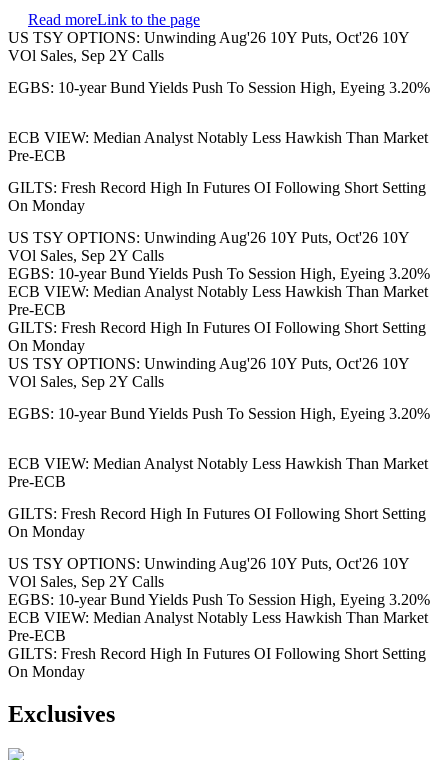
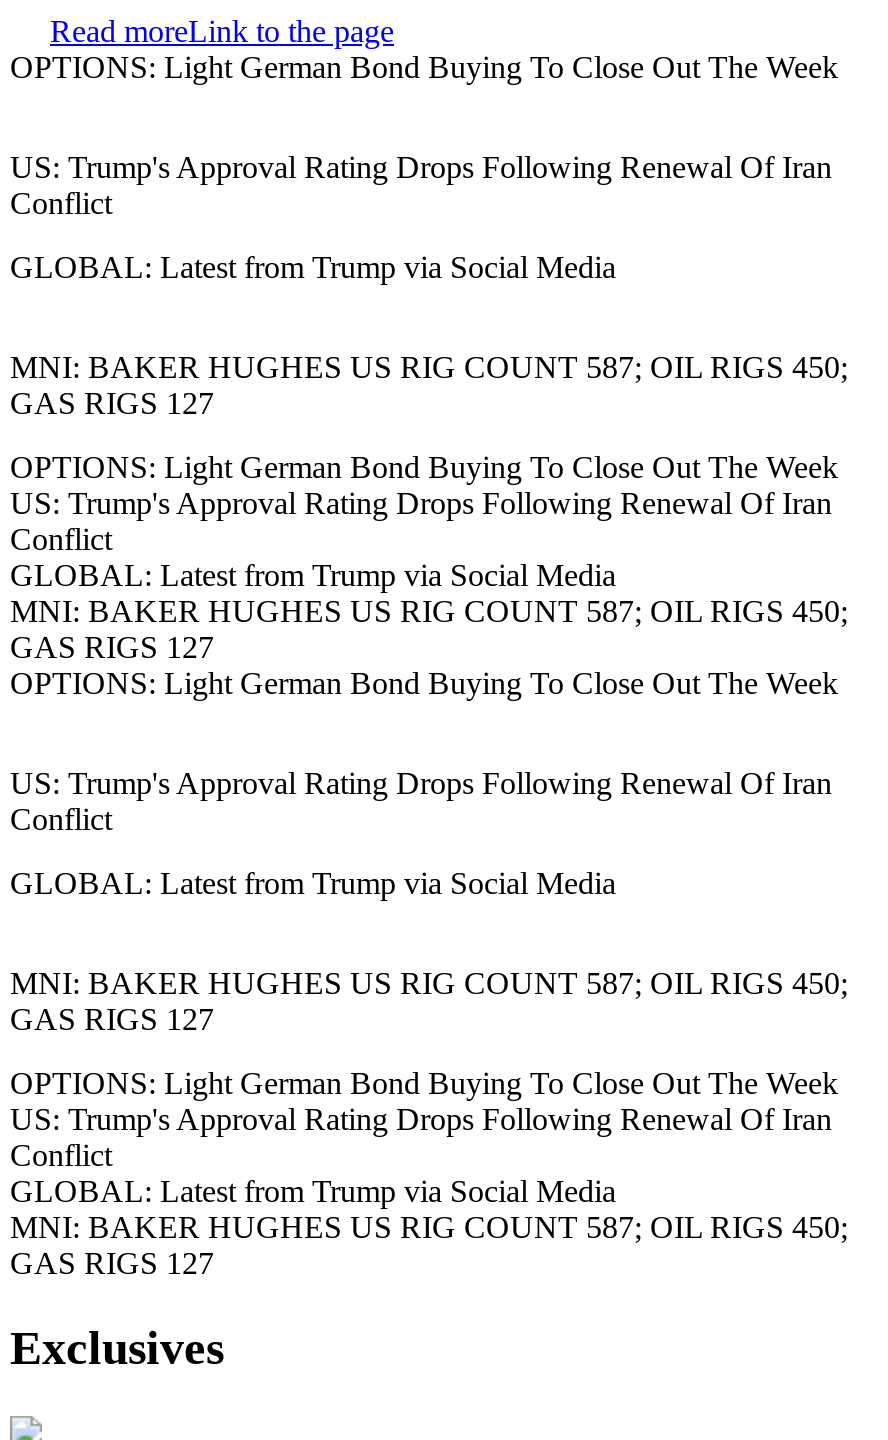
[8,29,409,64] US TSY OPTIONS: Unwinding Aug'26 10Y Puts, Oct'26 10Y | VOl Sales, Sep 2Y Calls -> [10,50,838,84] OPTIONS: Light German Bond Buying To Close Out The Week
[8,79,430,96] EGBS: 10-year Bund Yields Push To Session High, Eyeing 3.20% -> [10,150,832,220] US: Trump's Approval Rating Drops Following Renewal Of Iran | Conflict
[8,129,428,164] ECB VIEW: Median Analyst Notably Less Hawkish Than Market | Pre-ECB -> [10,250,616,284] GLOBAL: Latest from Trump via Social Media
[8,179,426,214] GILTS: Fresh Record High In Futures OI Following Short Setting | On Monday -> [10,350,848,420] MNI: BAKER HUGHES US RIG COUNT 587; OIL RIGS 450; | GAS RIGS 127
[8,229,430,390] US TSY OPTIONS: Unwinding Aug'26 10Y Puts, Oct'26 10Y | VOl Sales, Sep 2Y Calls | EGBS: 10-year Bund Yields Push To Session High, Eyeing 3.20% | ECB VIEW: Median Analyst Notably Less Hawkish Than Market | Pre-ECB | GILTS: Fresh Record High In Futures OI Following Short Setting | On Monday | US TSY OPTIONS: Unwinding Aug'26 10Y Puts, Oct'26 10Y | VOl Sales, Sep 2Y Calls -> [10,450,848,700] OPTIONS: Light German Bond Buying To Close Out The Week | US: Trump's Approval Rating Drops Following Renewal Of Iran | Conflict | GLOBAL: Latest from Trump via Social Media | MNI: BAKER HUGHES US RIG COUNT 587; OIL RIGS 450; | GAS RIGS 127 | OPTIONS: Light German Bond Buying To Close Out The Week
[8,405,430,422] EGBS: 10-year Bund Yields Push To Session High, Eyeing 3.20% -> [10,766,832,836] US: Trump's Approval Rating Drops Following Renewal Of Iran | Conflict
[8,455,428,490] ECB VIEW: Median Analyst Notably Less Hawkish Than Market | Pre-ECB -> [10,866,616,900] GLOBAL: Latest from Trump via Social Media
[8,505,426,540] GILTS: Fresh Record High In Futures OI Following Short Setting | On Monday -> [10,966,848,1036] MNI: BAKER HUGHES US RIG COUNT 587; OIL RIGS 450; | GAS RIGS 127
[8,555,430,680] US TSY OPTIONS: Unwinding Aug'26 10Y Puts, Oct'26 10Y | VOl Sales, Sep 2Y Calls | EGBS: 10-year Bund Yields Push To Session High, Eyeing 3.20% | ECB VIEW: Median Analyst Notably Less Hawkish Than Market | Pre-ECB | GILTS: Fresh Record High In Futures OI Following Short Setting | On Monday -> [10,1066,848,1280] OPTIONS: Light German Bond Buying To Close Out The Week | US: Trump's Approval Rating Drops Following Renewal Of Iran | Conflict | GLOBAL: Latest from Trump via Social Media | MNI: BAKER HUGHES US RIG COUNT 587; OIL RIGS 450; | GAS RIGS 127

